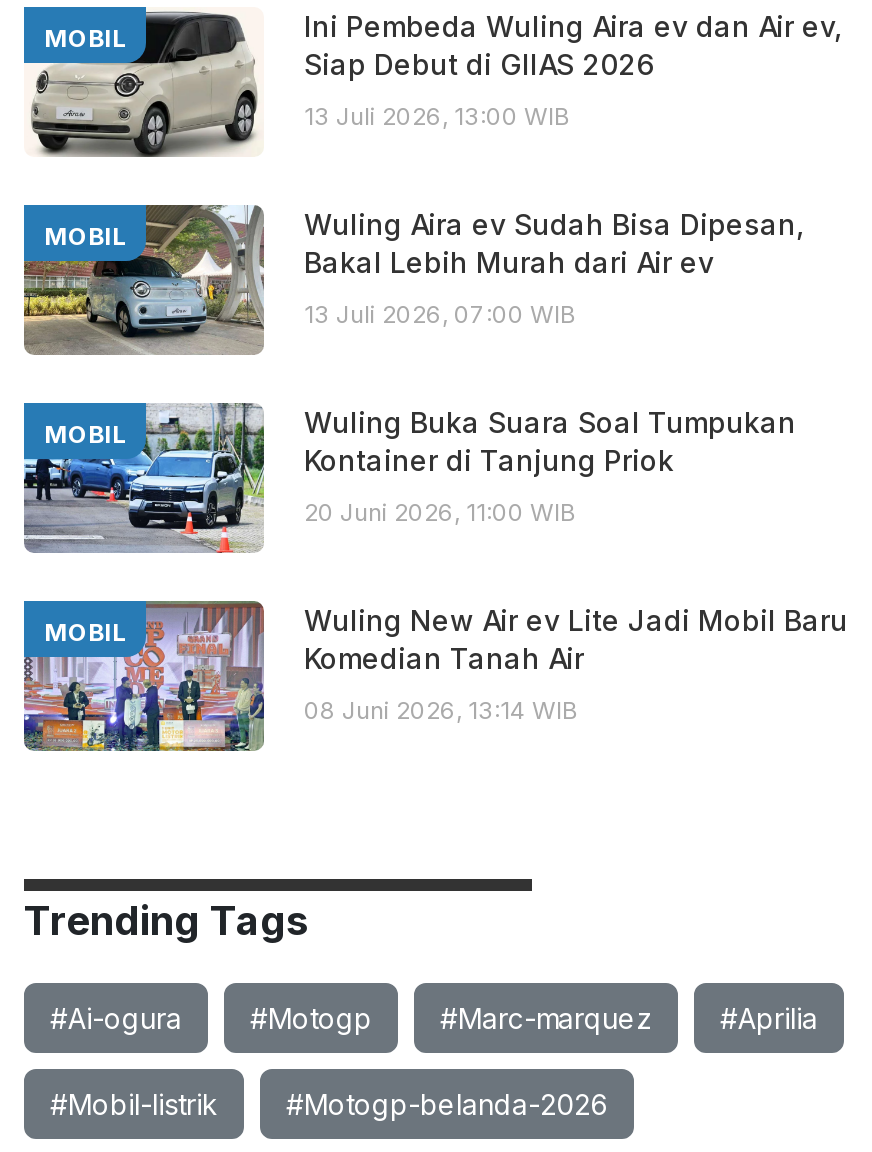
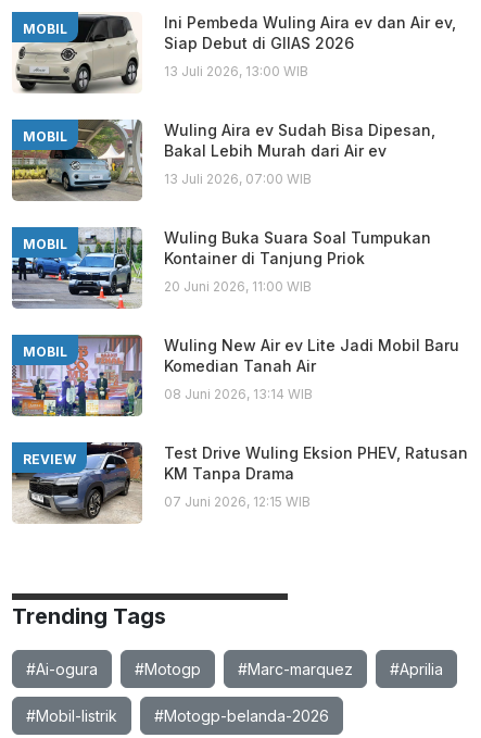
none -> [12,441,468,524] [image] | REVIEW | Test Drive Wuling Eksion PHEV, Ratusan | KM Tanpa Drama | 07 Juni 2026, 12:15 WIB

